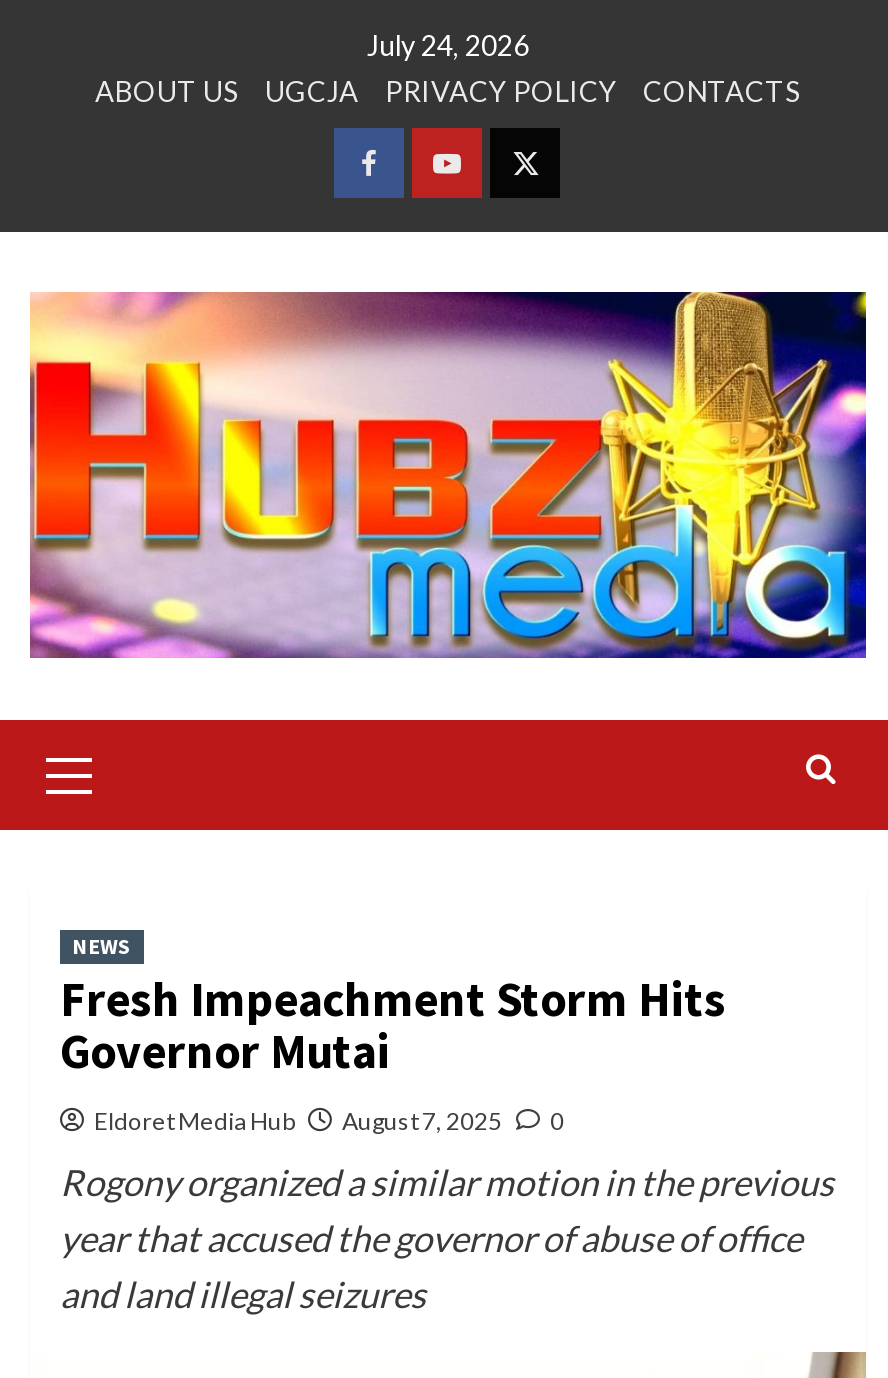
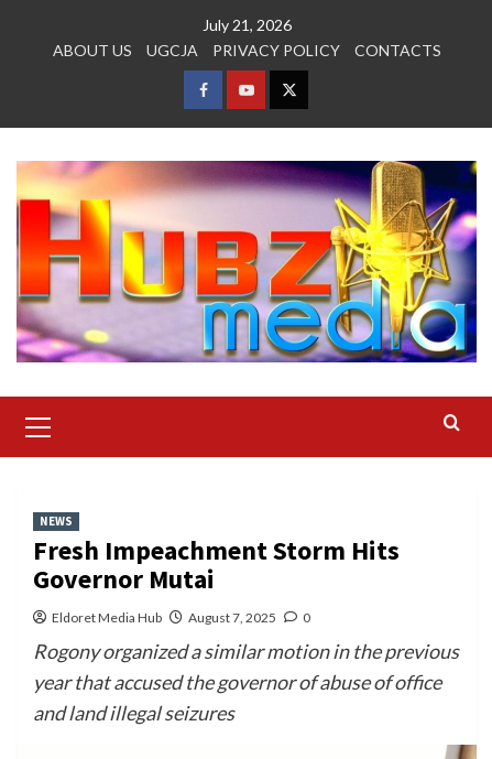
[367,28,529,62] July 24, 2026 -> [202,15,291,34] July 21, 2026

